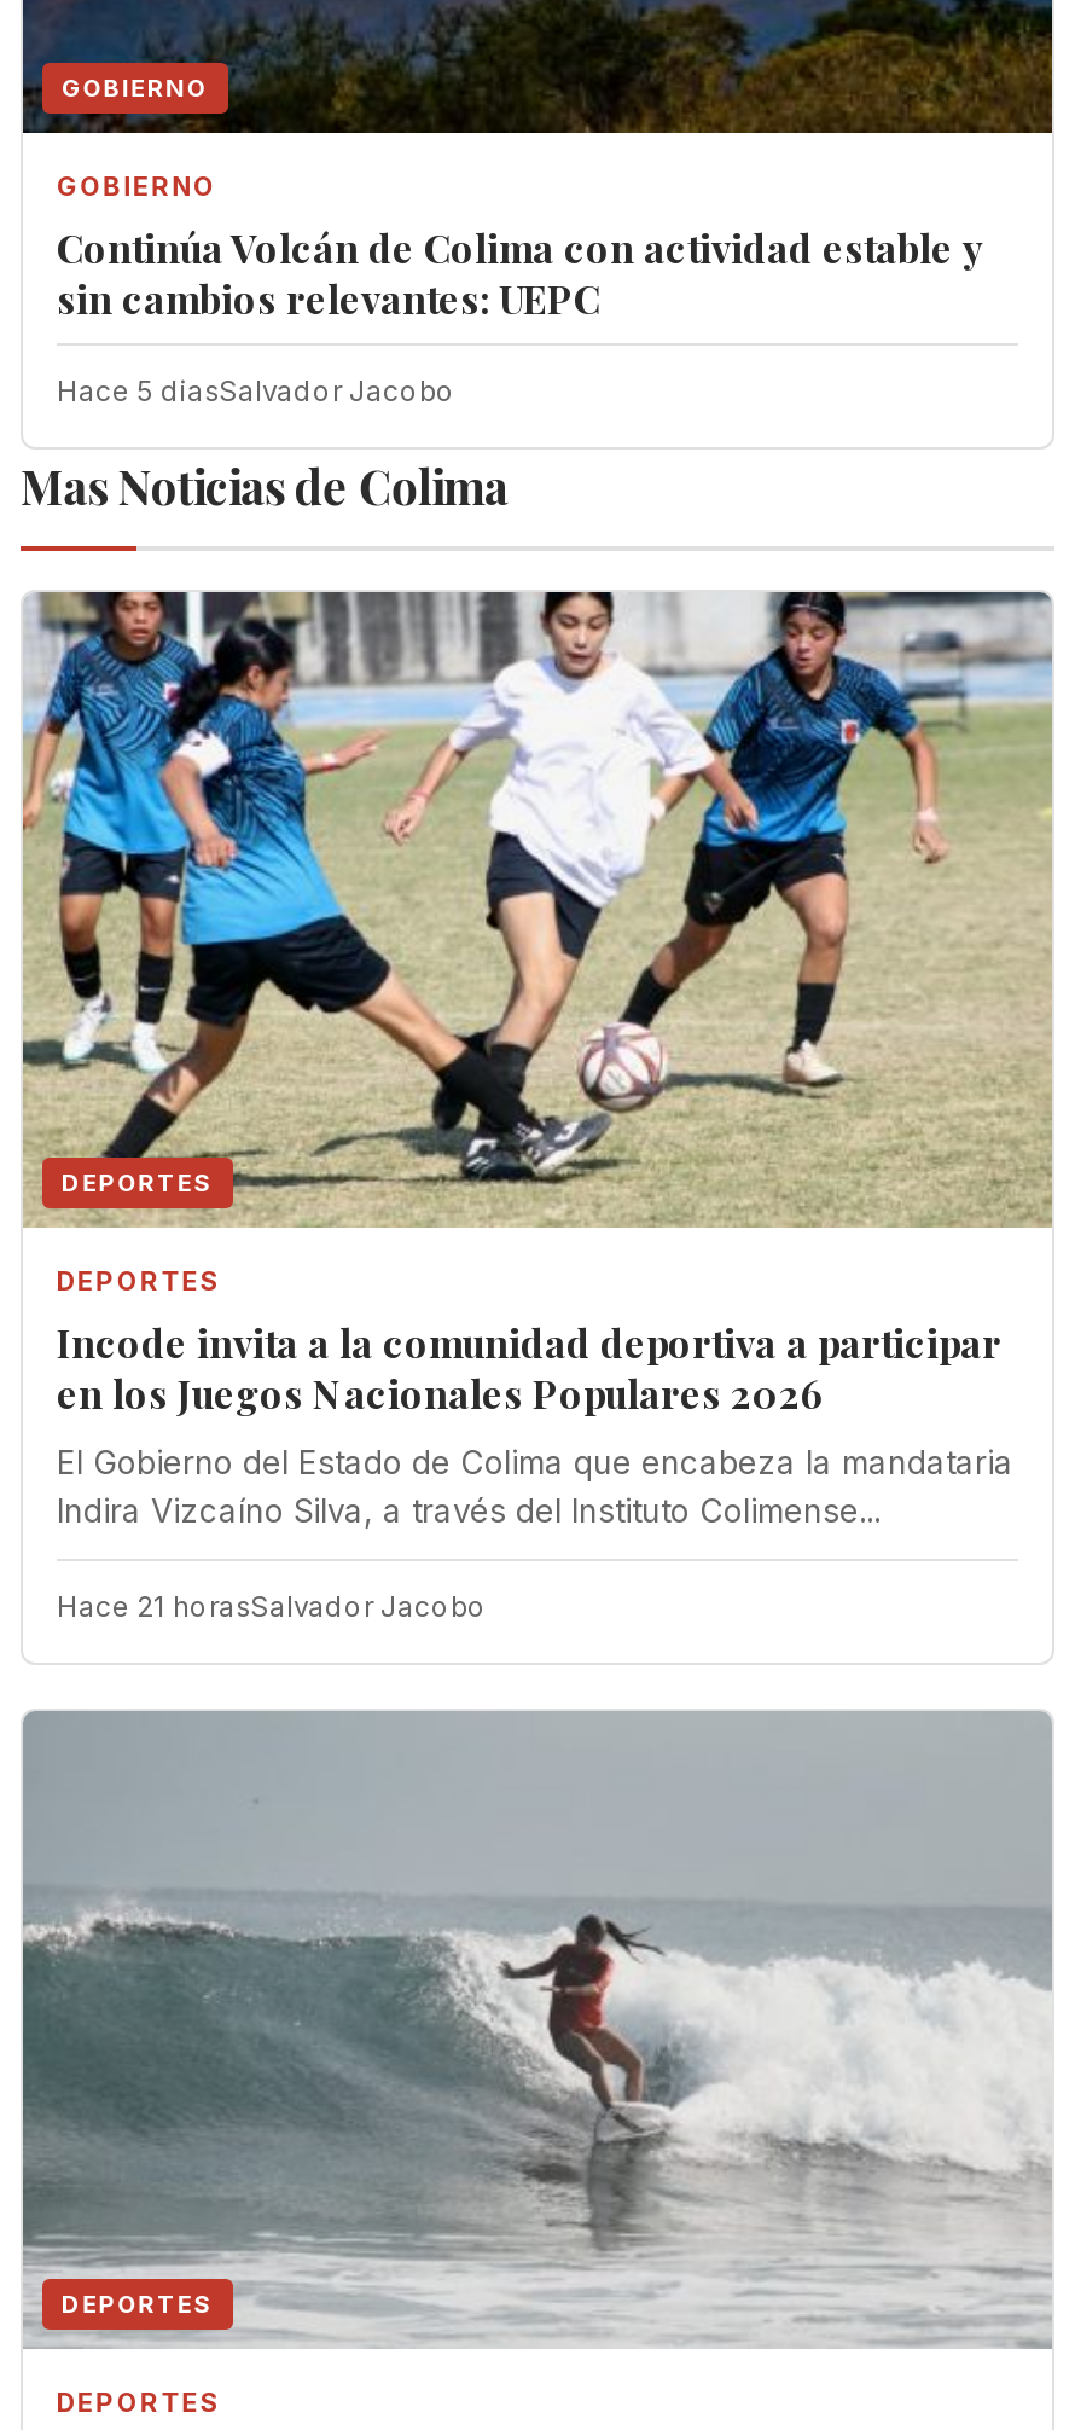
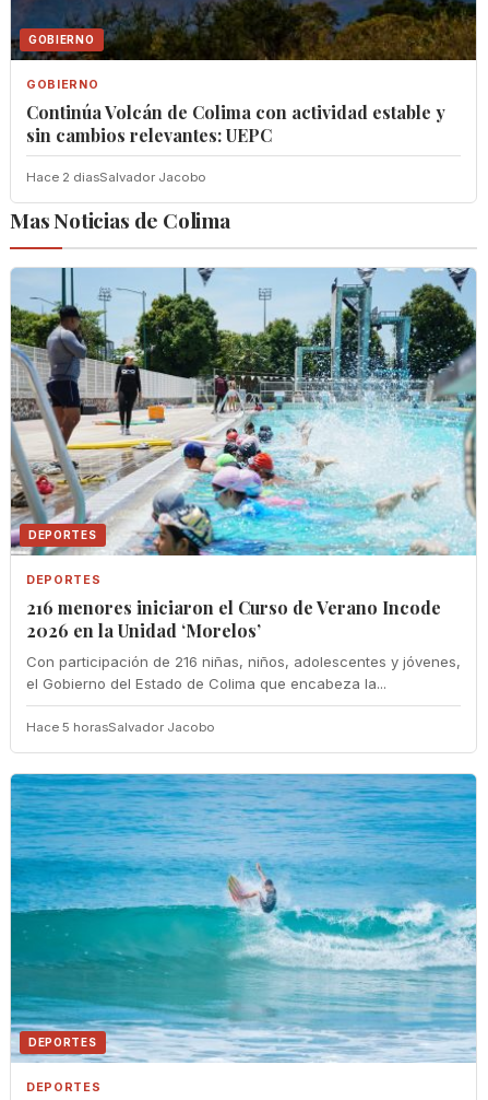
[57,373,455,407] Hace 5 diasSalvador Jacobo -> [26,169,206,184] Hace 2 diasSalvador Jacobo
[23,590,1054,1419] [image] | Incode invita a la comunidad deportiva a participar | en los Juegos Nacionales Populares 2026 -> [10,267,477,642] [image] | 216 menores iniciaron el Curso de Verano Incode | 2026 en la Unidad ‘Morelos’
[57,1443,1013,1530] El Gobierno del Estado de Colima que encabeza la mandataria | Indira Vizcaíno Silva, a través del Instituto Colimense... -> [26,653,461,692] Con participación de 216 niñas, niños, adolescentes y jóvenes, | el Gobierno del Estado de Colima que encabeza la...
[57,1591,487,1625] Hace 21 horasSalvador Jacobo -> [26,720,215,735] Hace 5 horasSalvador Jacobo
[21,1709,1052,2349] [image] -> [10,773,477,1063] [image]

